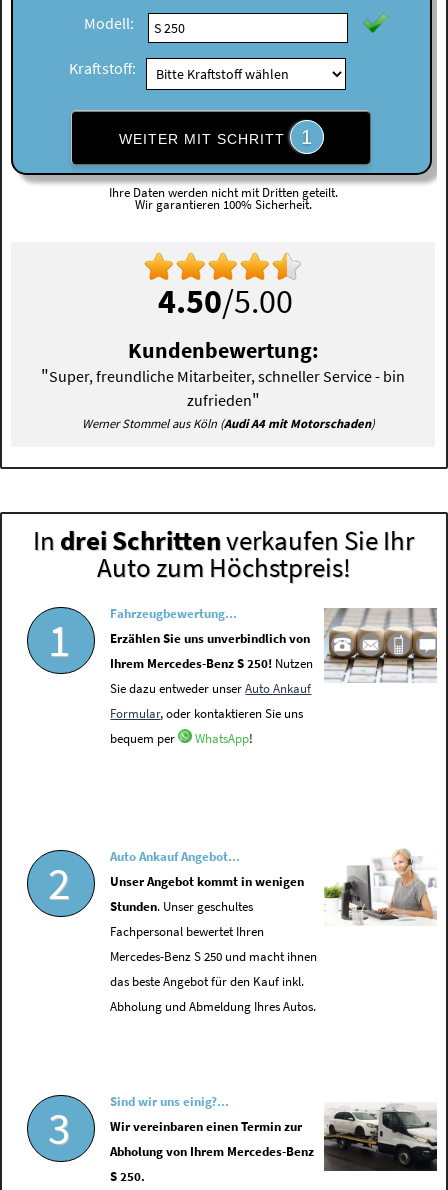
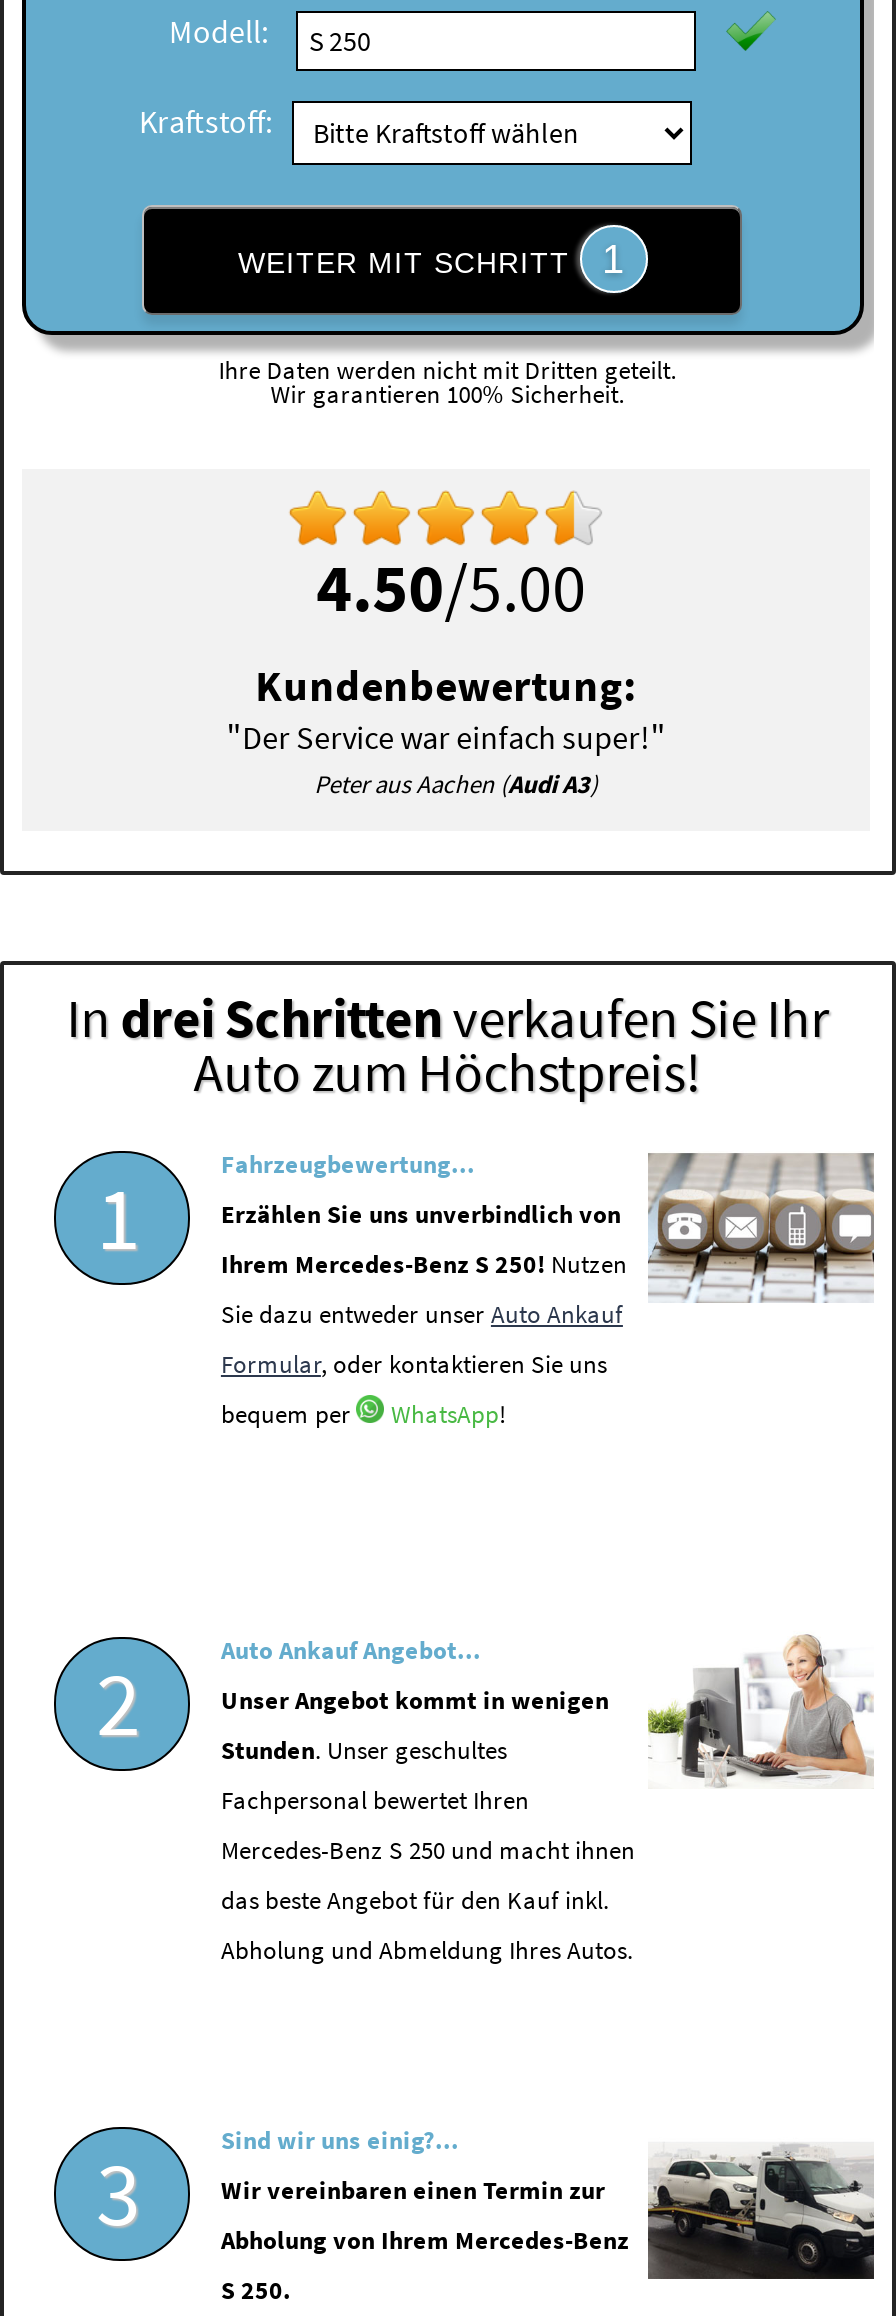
[41,364,405,431] "Super, freundliche Mitarbeiter, schneller Service - bin | zufrieden" | Werner Stommel aus Köln (Audi A4 mit Motorschaden) -> [226,714,666,800] "Der Service war einfach super!" | Peter aus Aachen (Audi A3)

